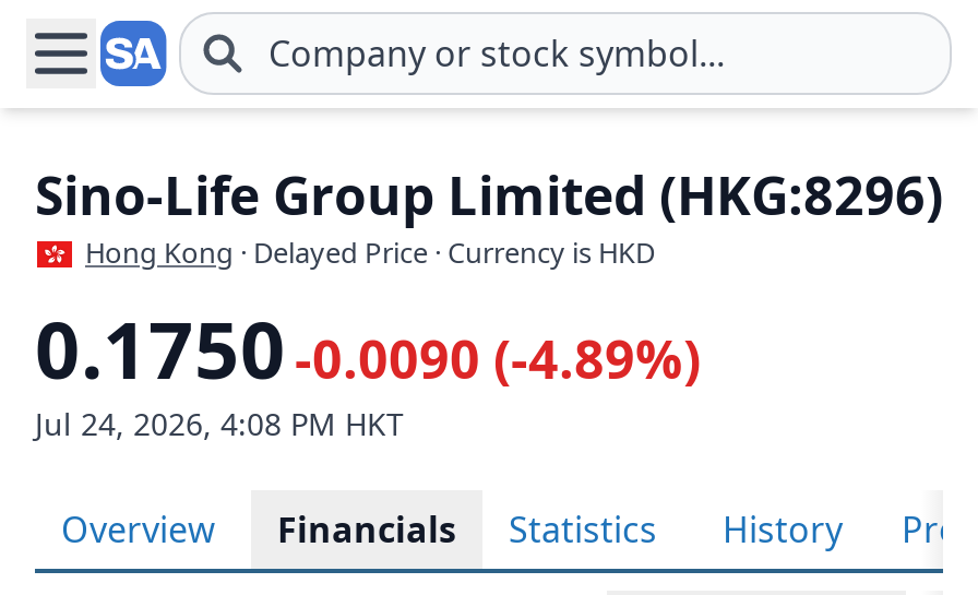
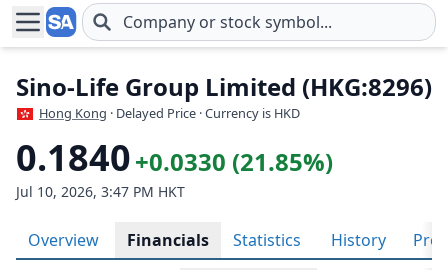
[35,296,701,403] 0.1750 -0.0090 (-4.89%) -> [16,133,333,182] 0.1840 +0.0330 (21.85%)
[35,403,404,444] Jul 24, 2026, 4:08 PM HKT -> [16,182,185,201] Jul 10, 2026, 3:47 PM HKT

